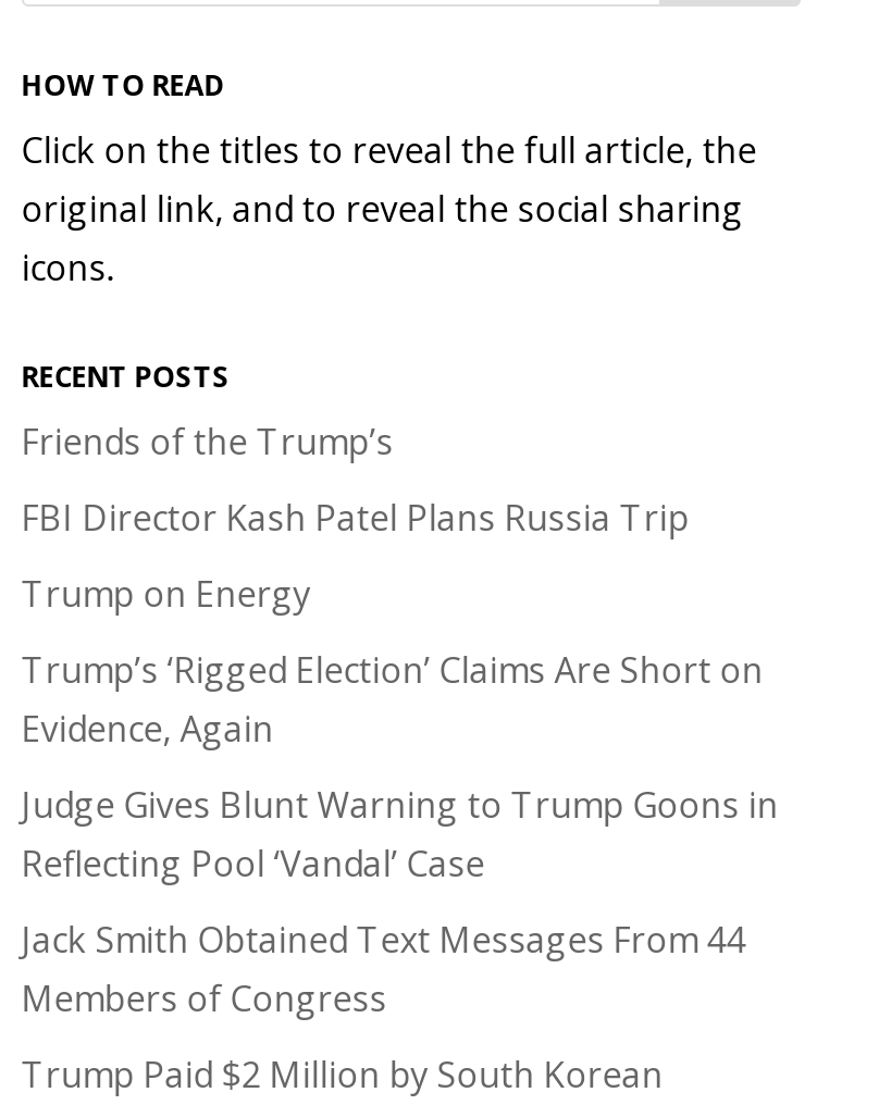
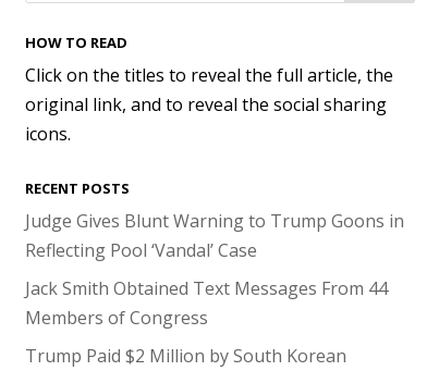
[21,418,763,753] Friends of the Trump’s | FBI Director Kash Patel Plans Russia Trip | Trump on Energy | Trump’s ‘Rigged Election’ Claims Are Short on | Evidence, Again -> none

